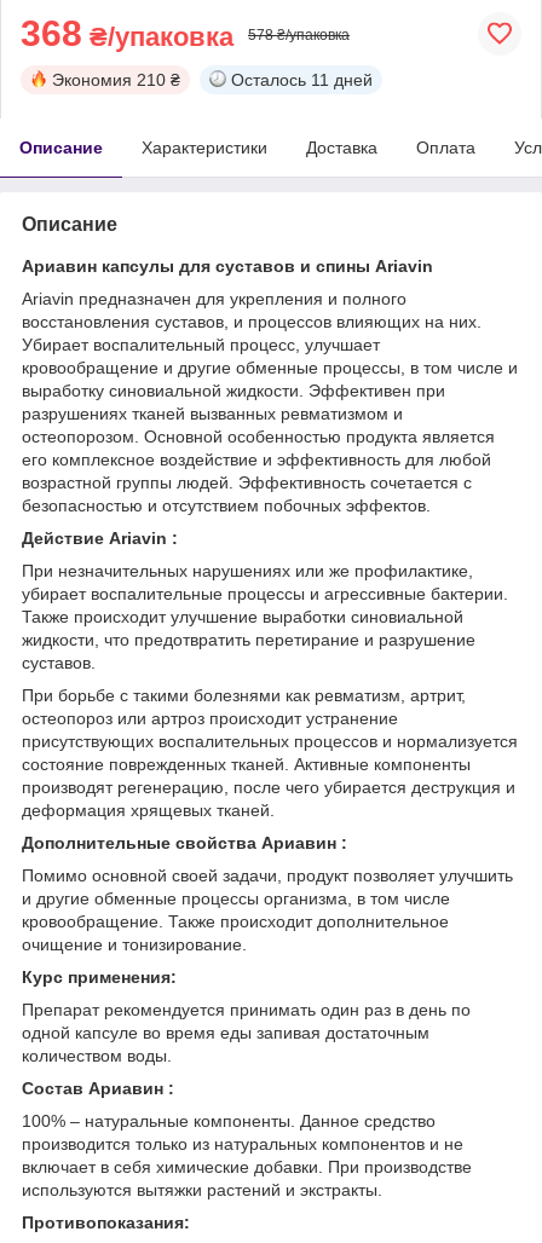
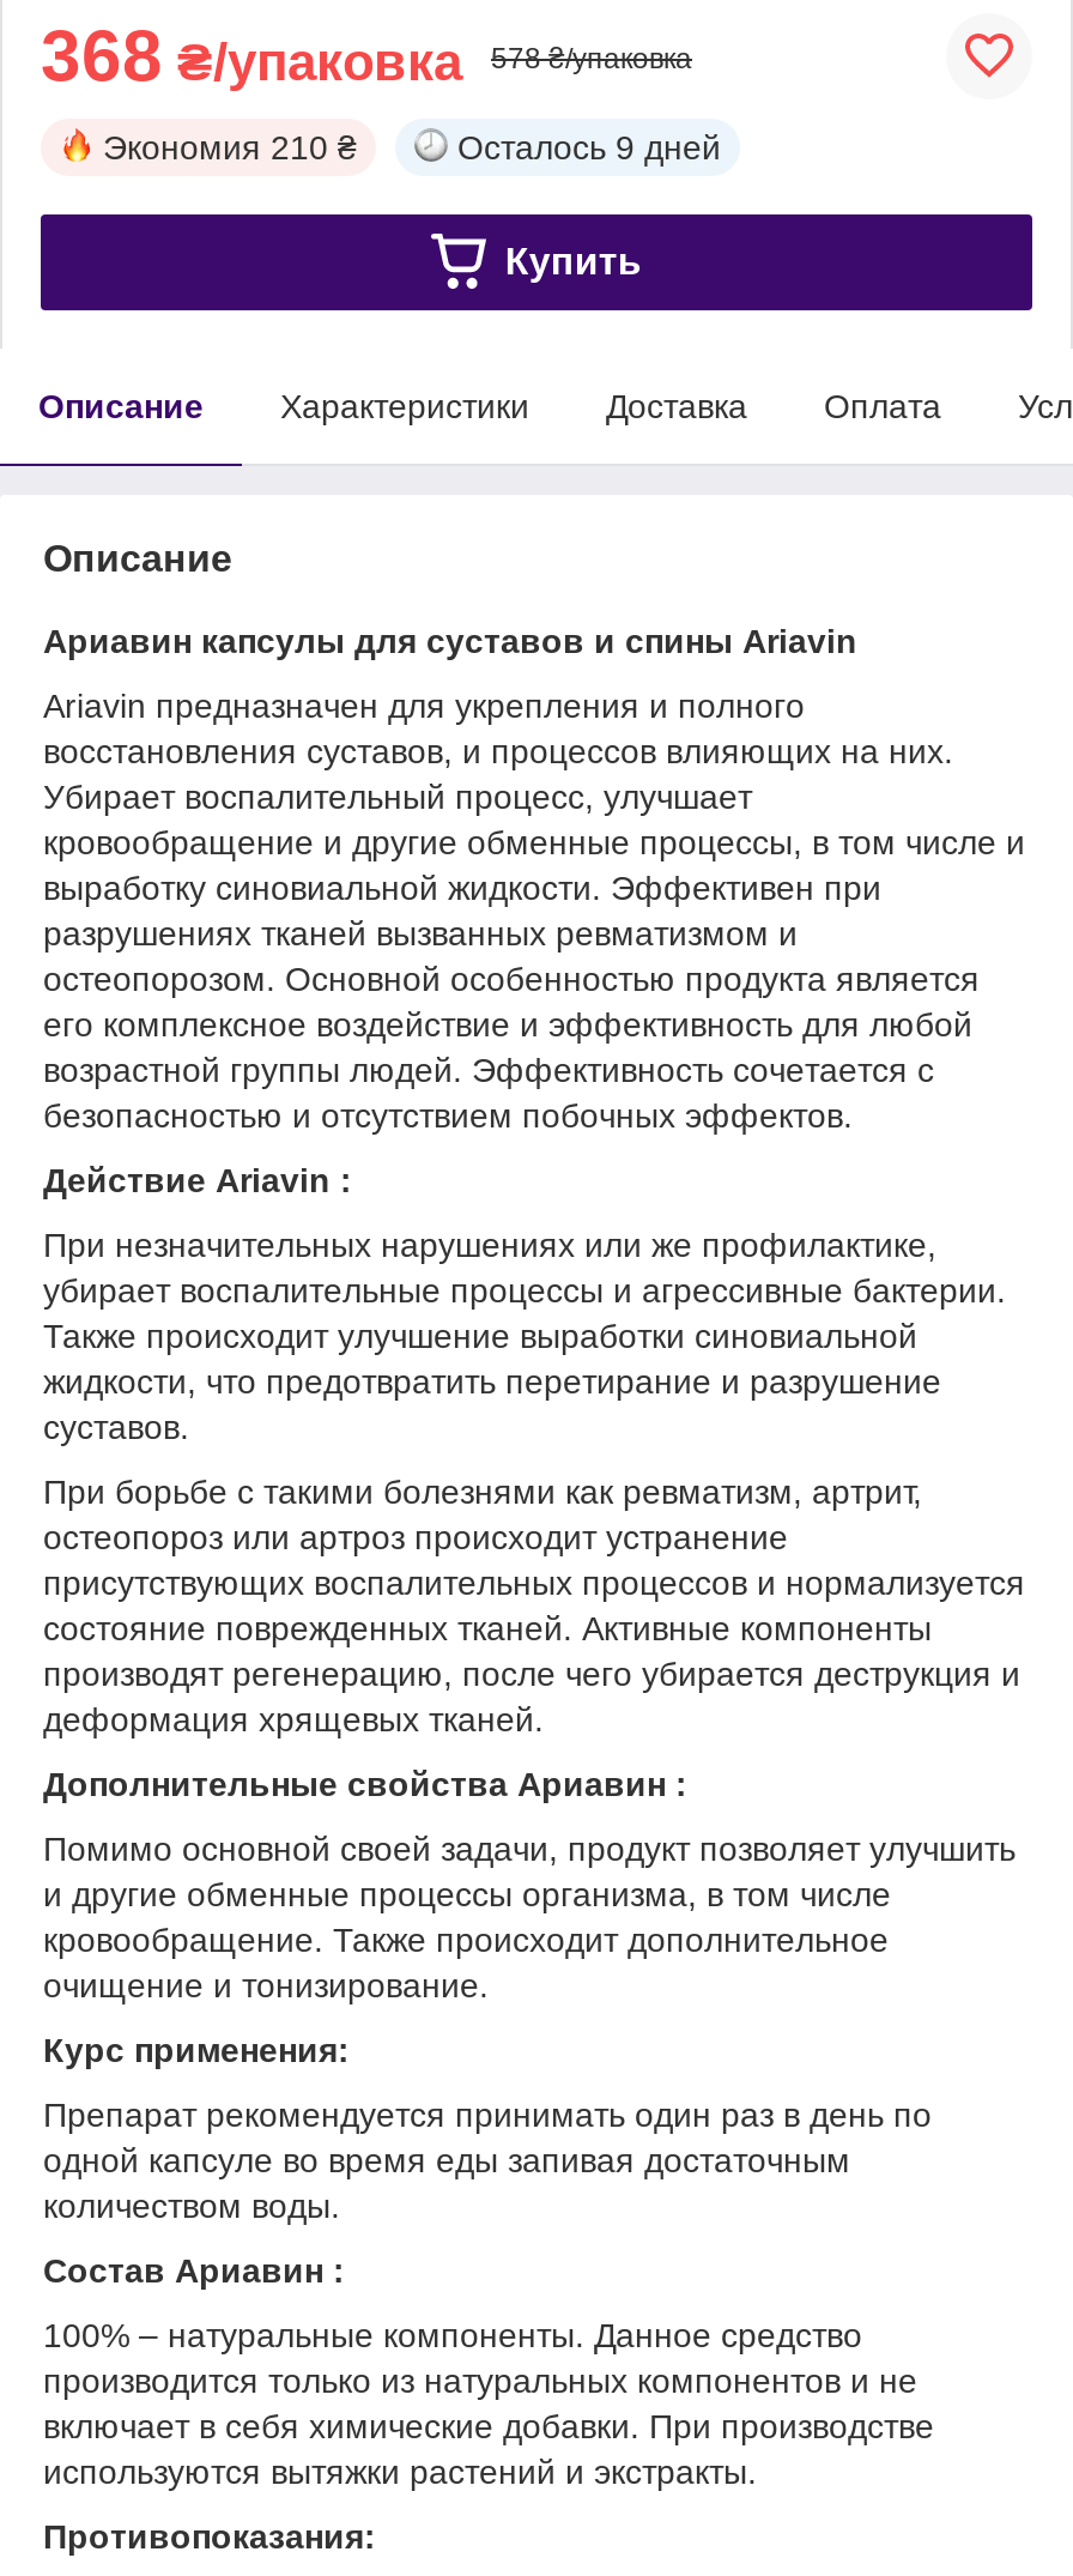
[231,70,373,89] Осталось 11 дней -> [457,128,721,281] Осталось 9 дней | Купить

